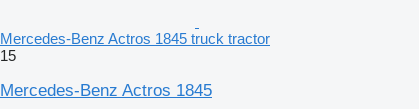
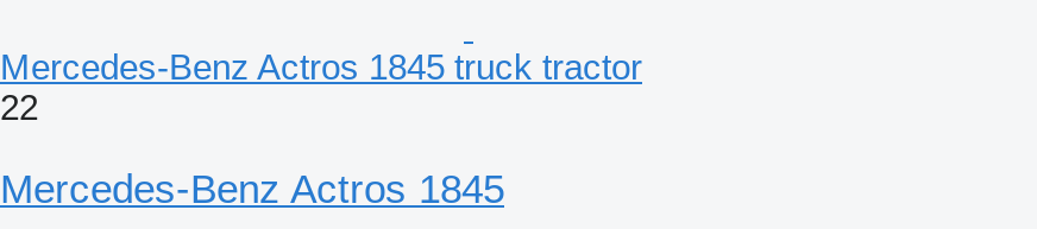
[0,47,16,64] 15 -> [0,86,38,127] 22

